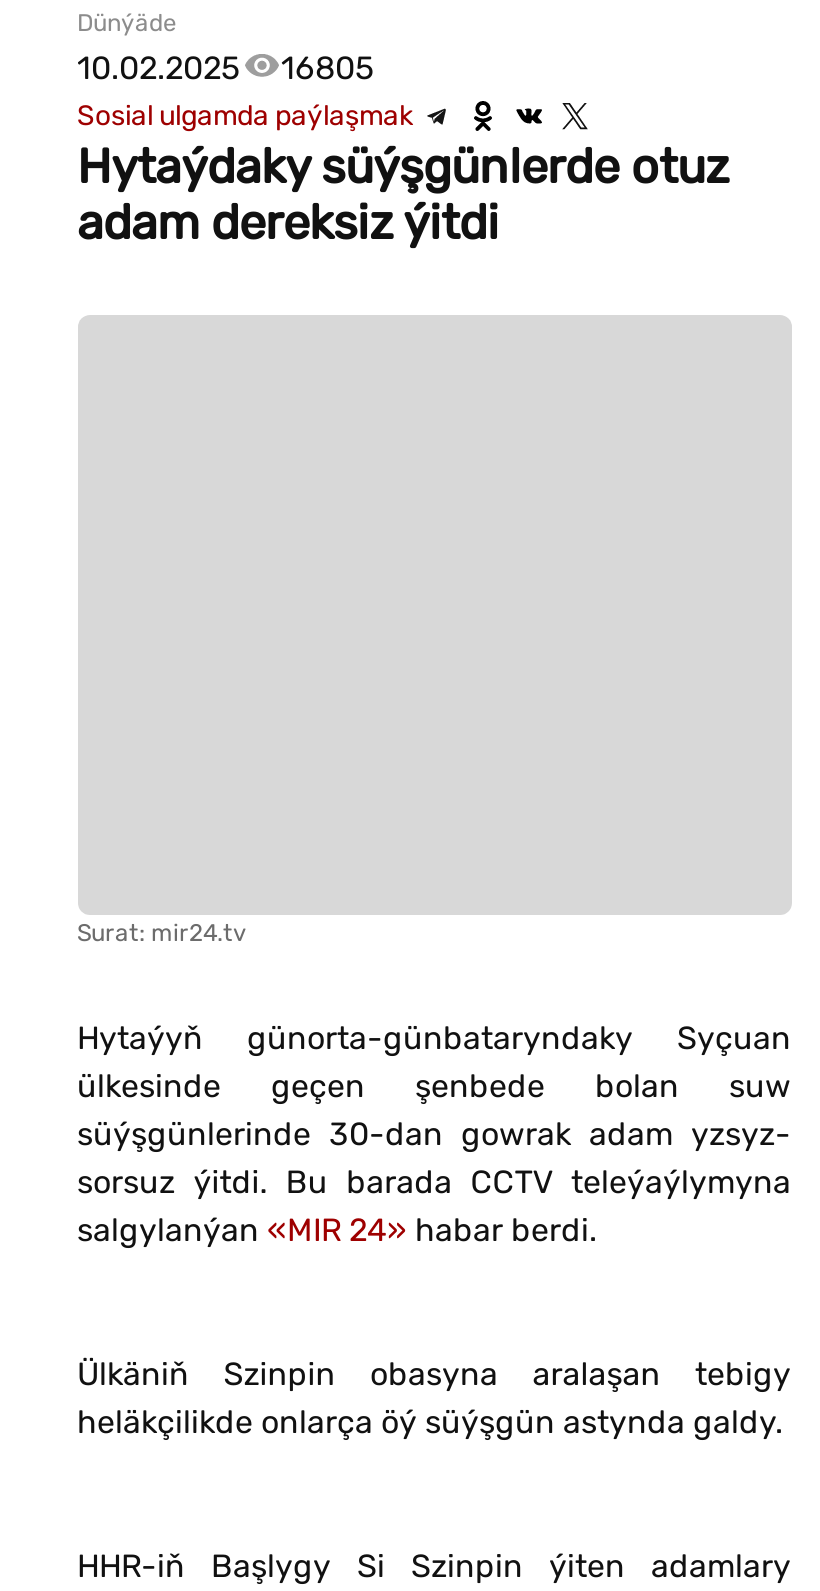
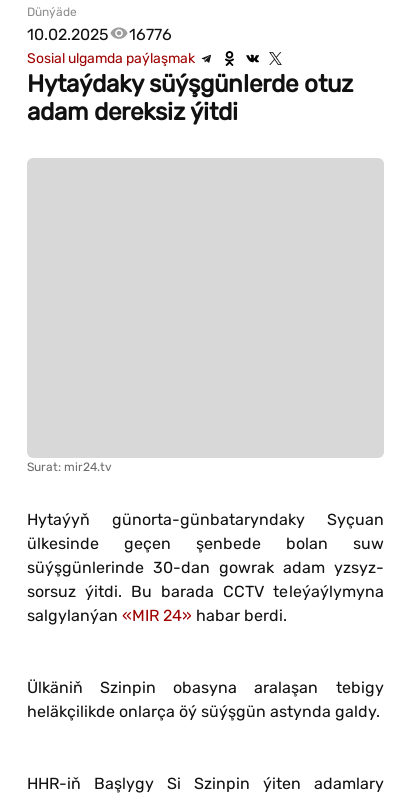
[77,49,375,87] 10.02.2025 16805 -> [26,25,171,44] 10.02.2025 16776

